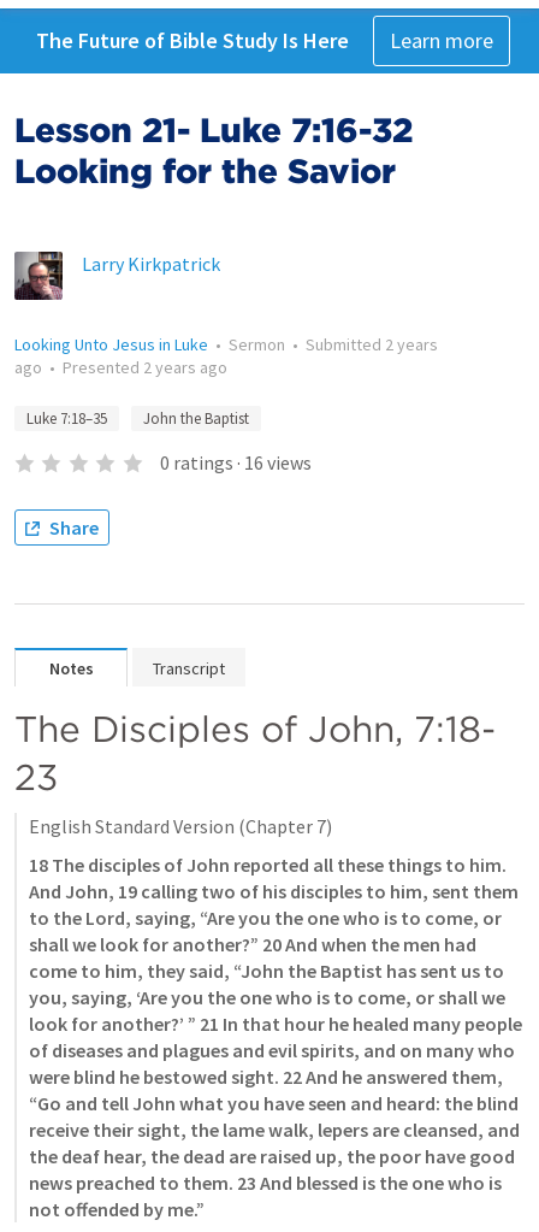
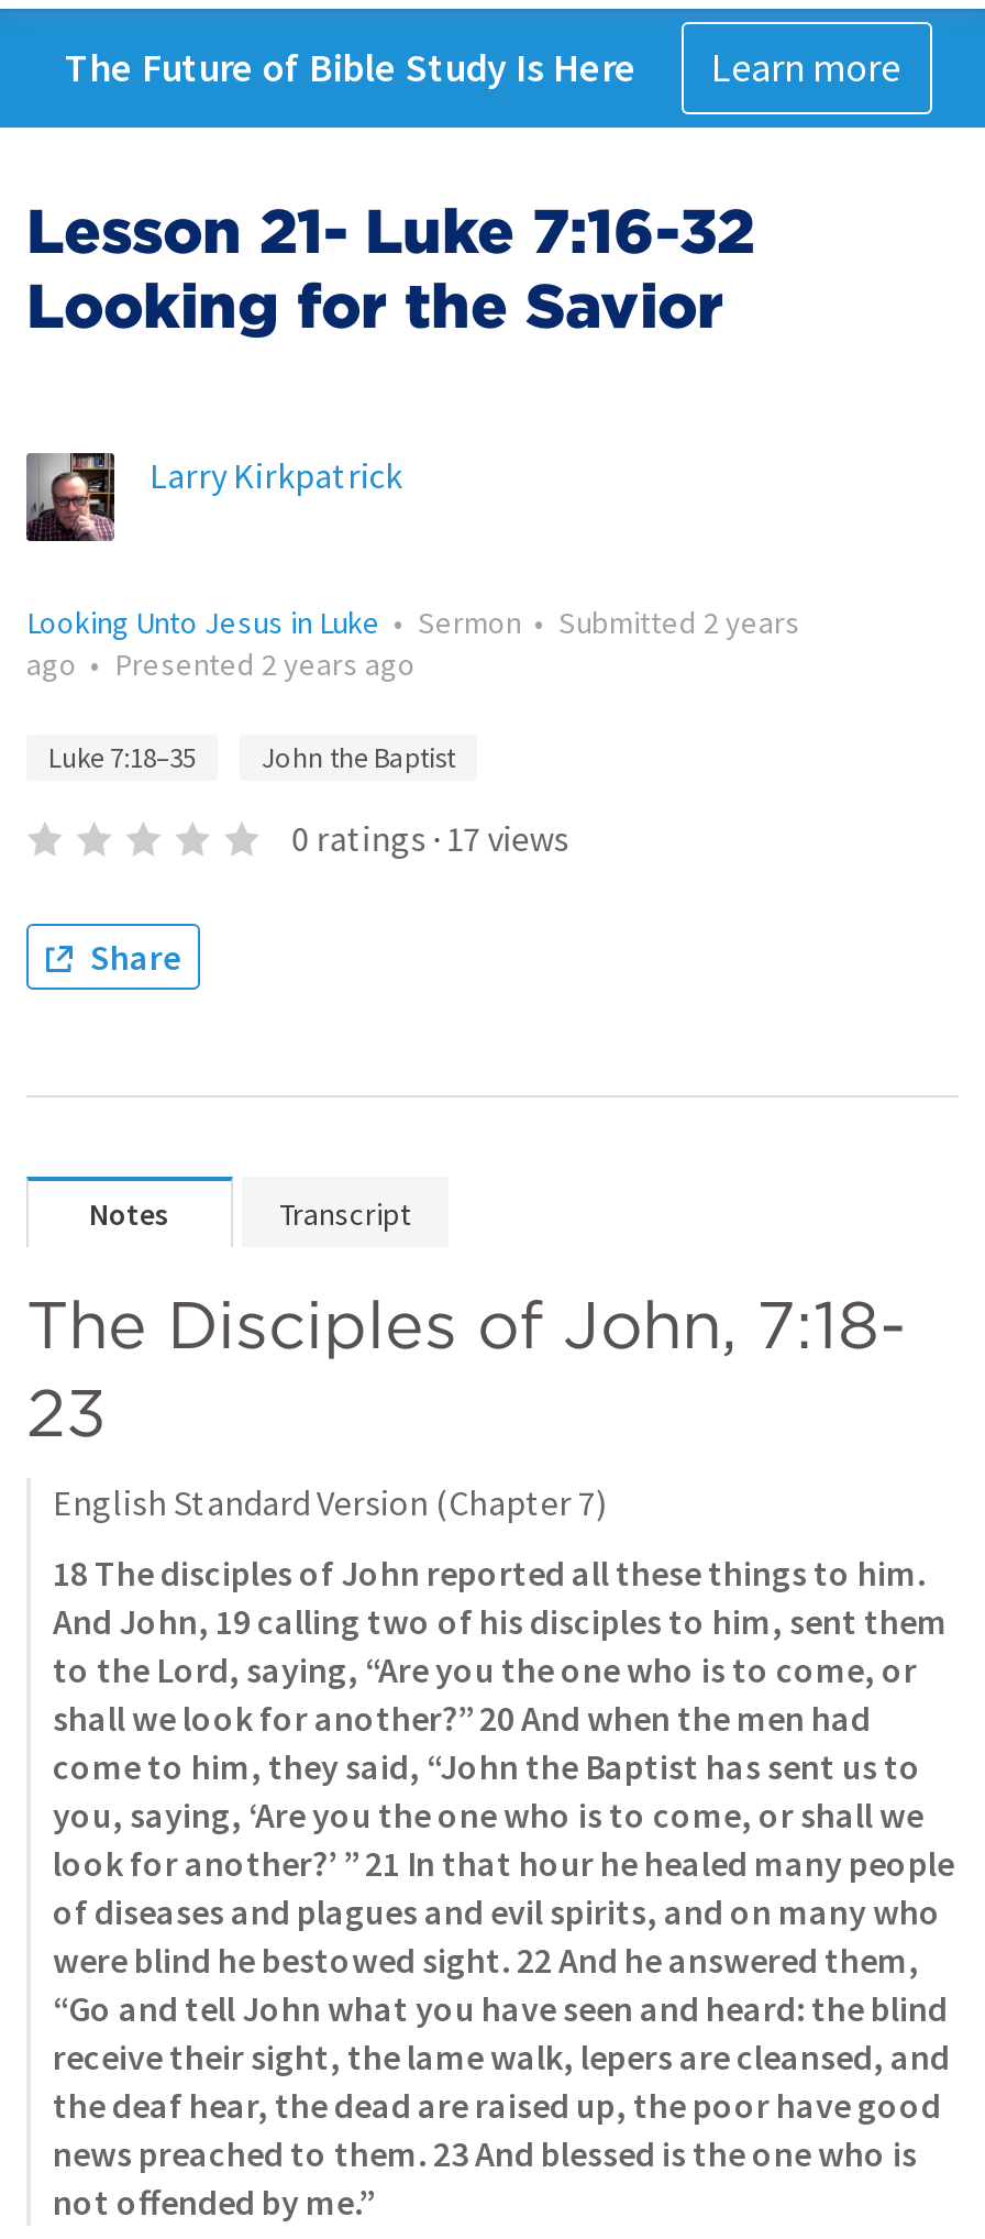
[160,450,311,474] 0 ratings · 16 views -> [292,816,569,860] 0 ratings · 17 views

